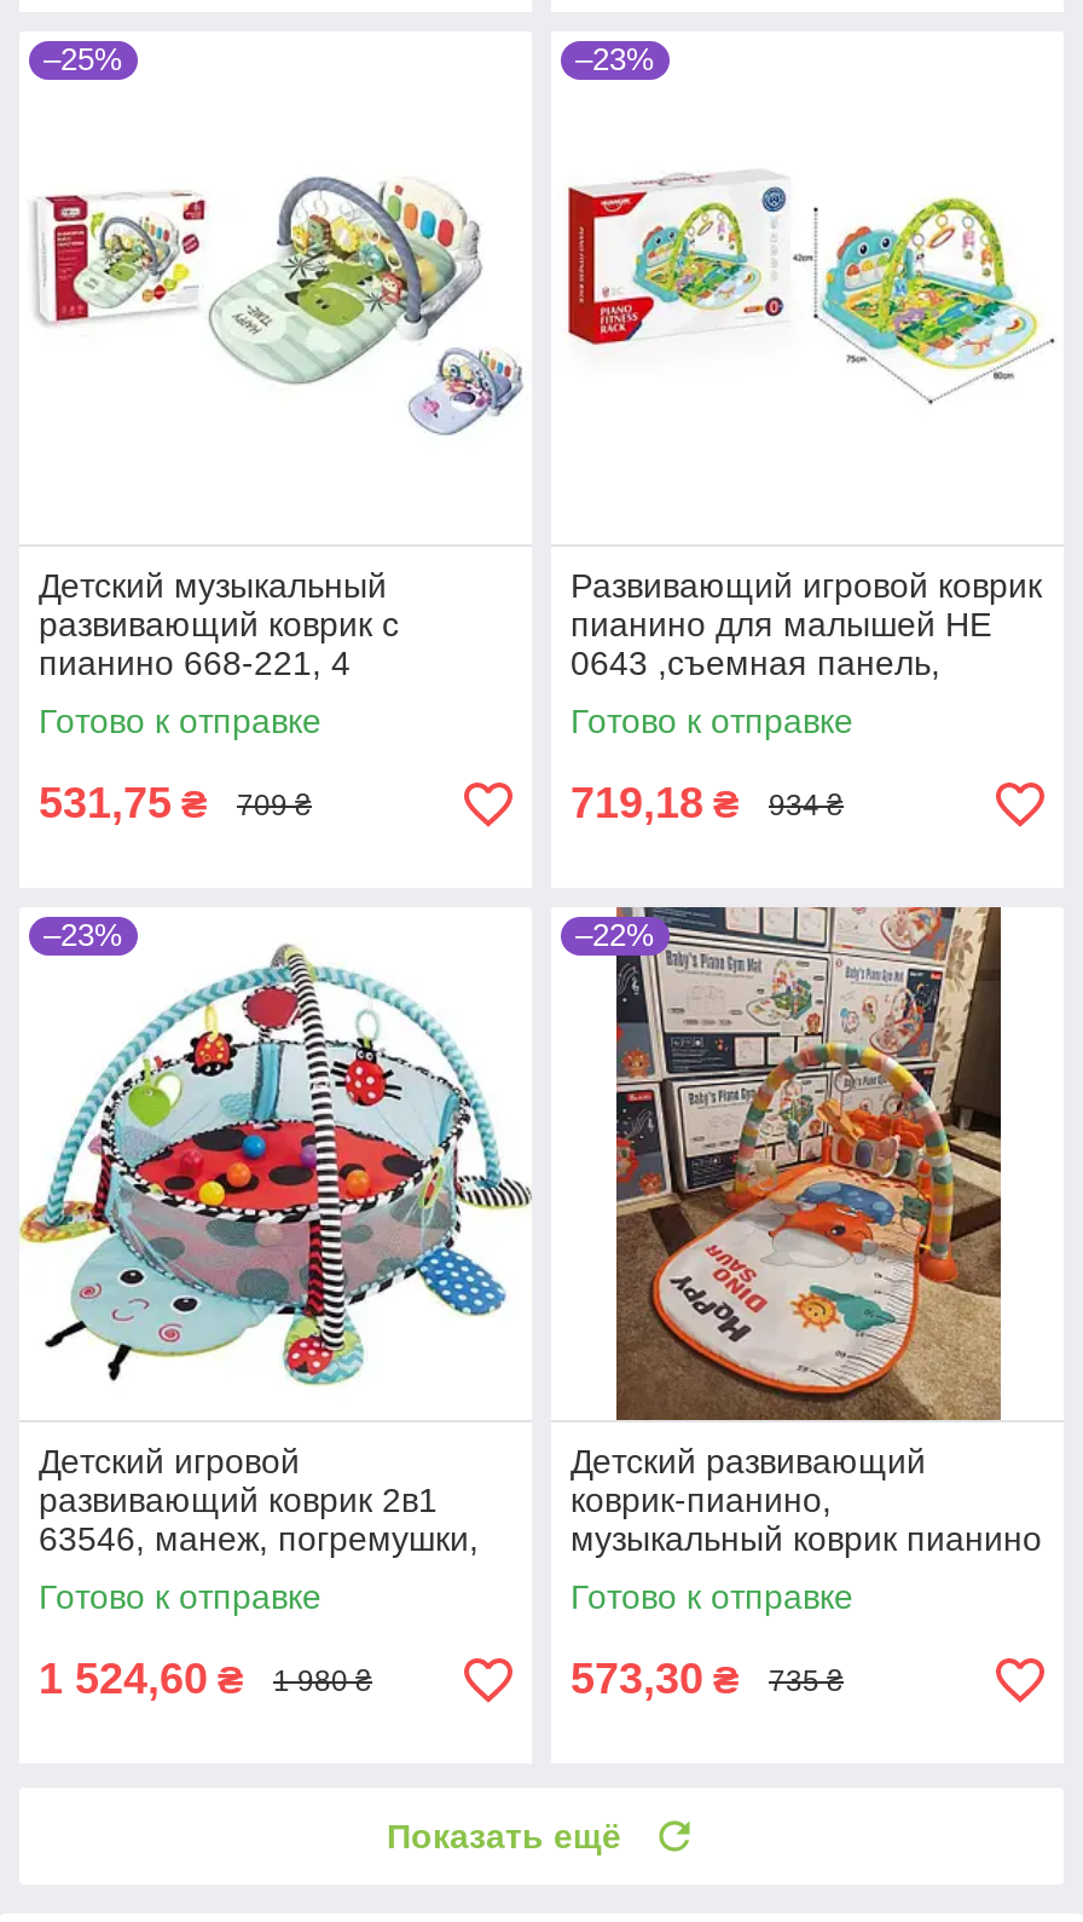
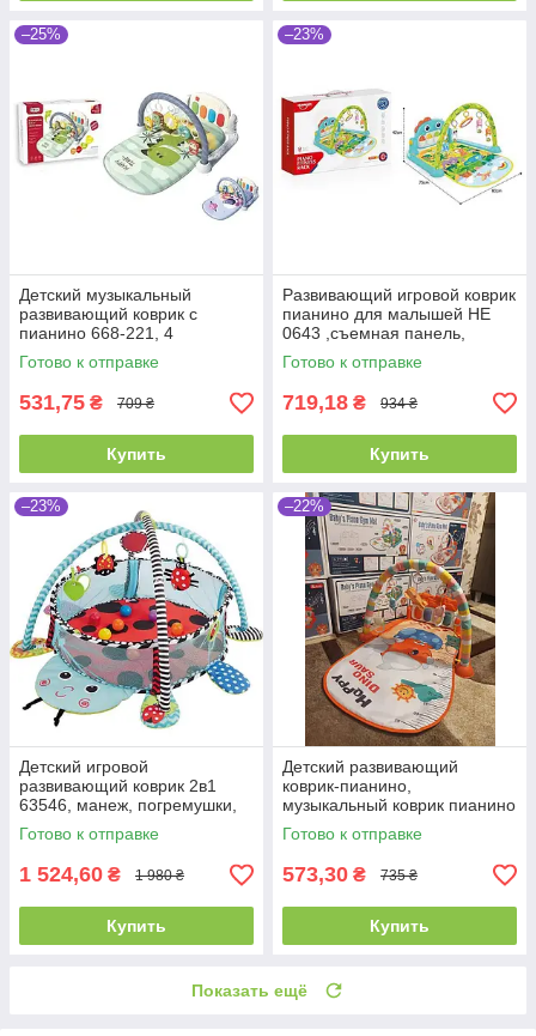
none -> [106,445,166,464] Купить
none -> [370,445,430,464] Купить
none -> [106,917,166,936] Купить
none -> [370,917,430,936] Купить

